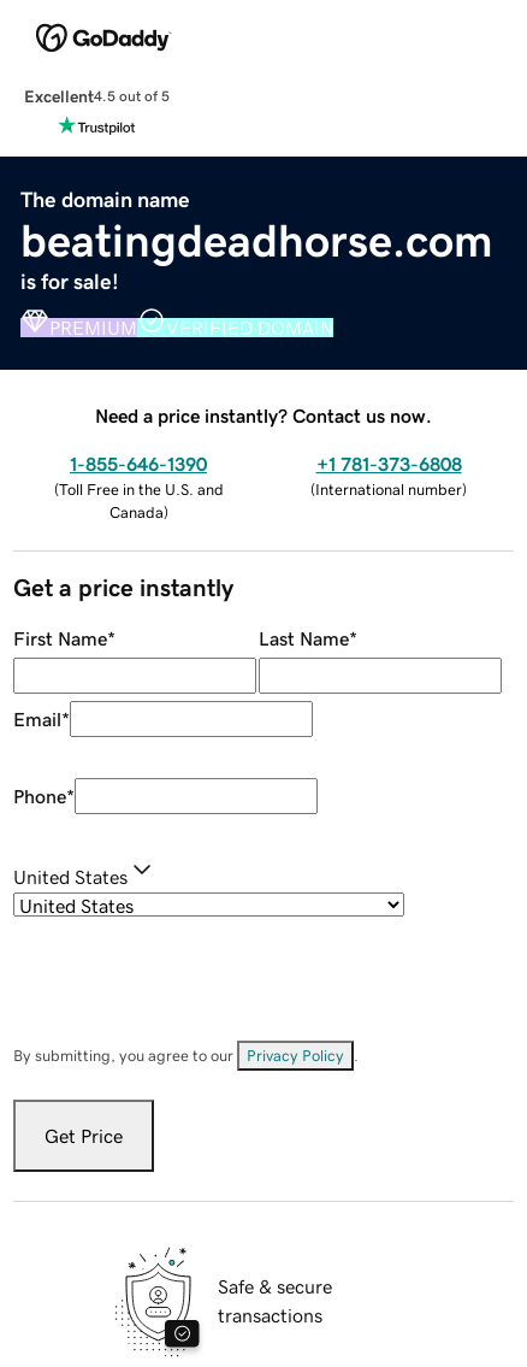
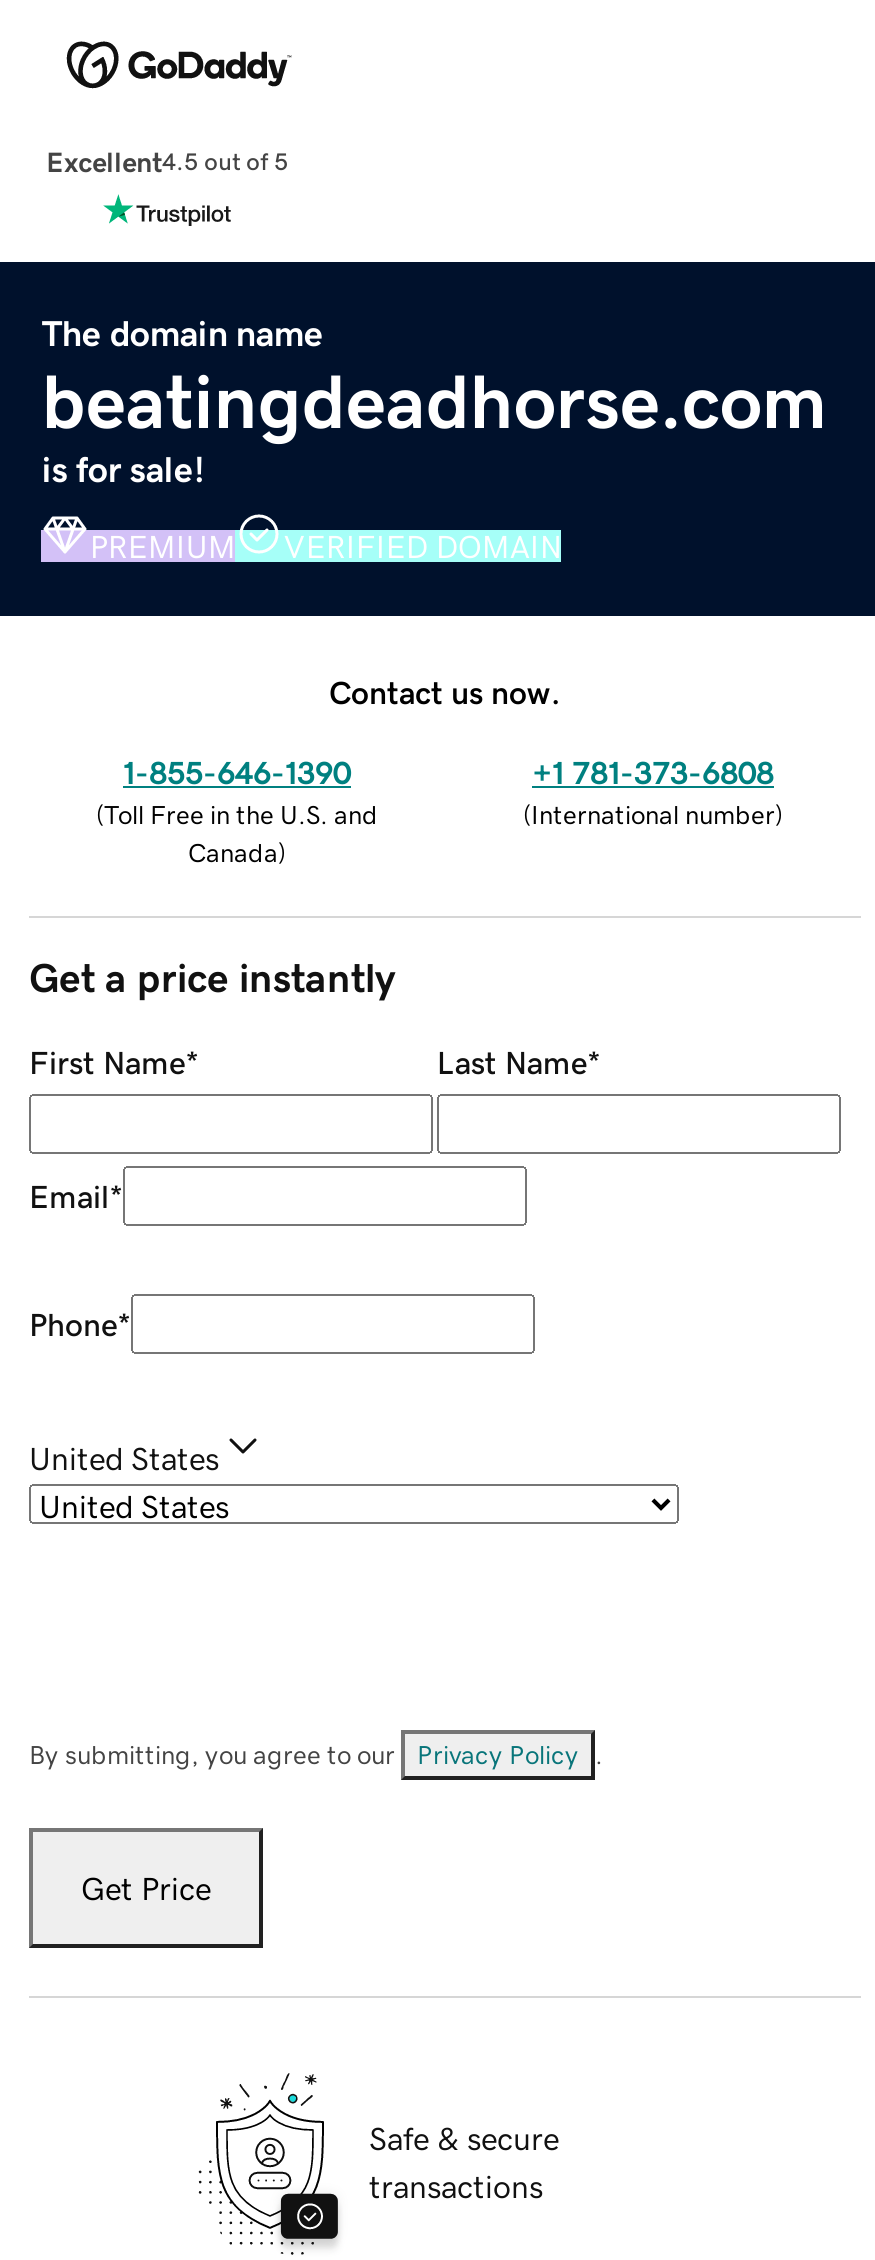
[95,405,432,425] Need a price instantly? Contact us now. -> [329,675,561,707] Contact us now.

